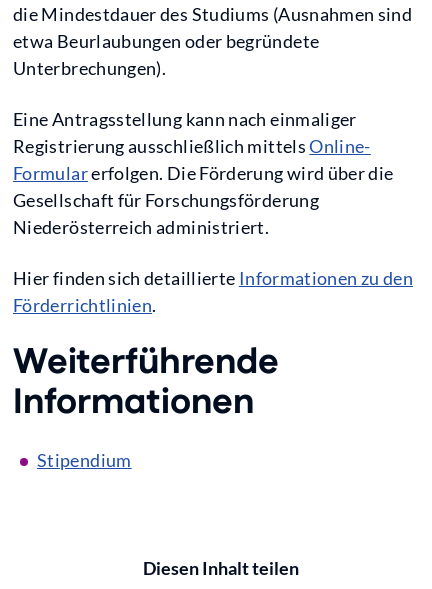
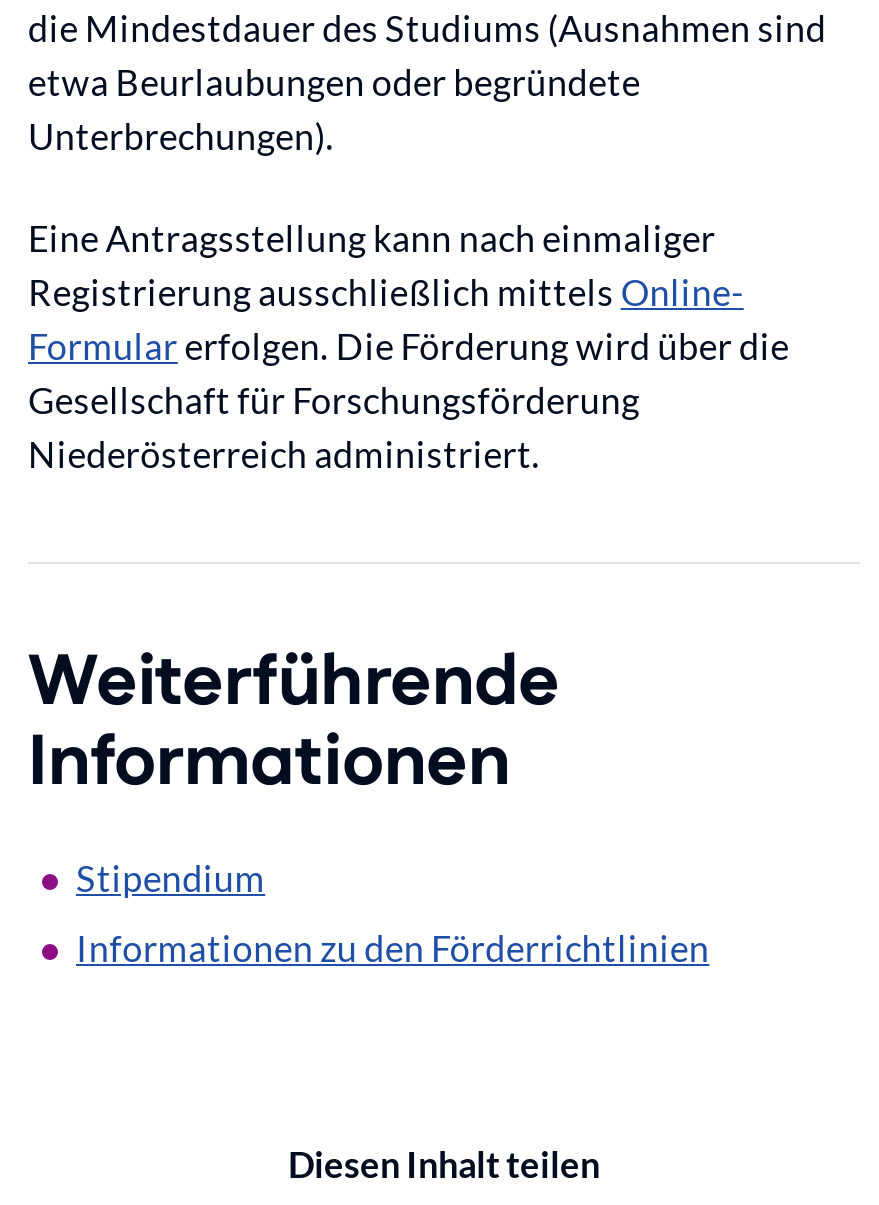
[13,267,413,316] Hier finden sich detaillierte Informationen zu den | Förderrichtlinien. -> none
moved [13,338,279,471] -> [28,634,560,900]: Weiterführende | Informationen | Stipendium
none -> [76,926,709,970] Informationen zu den Förderrichtlinien

